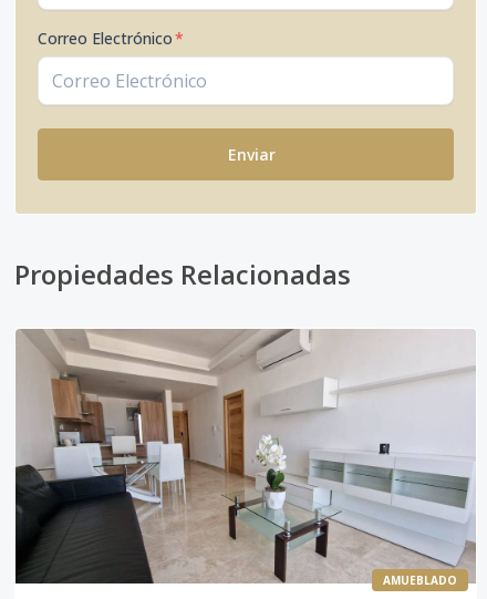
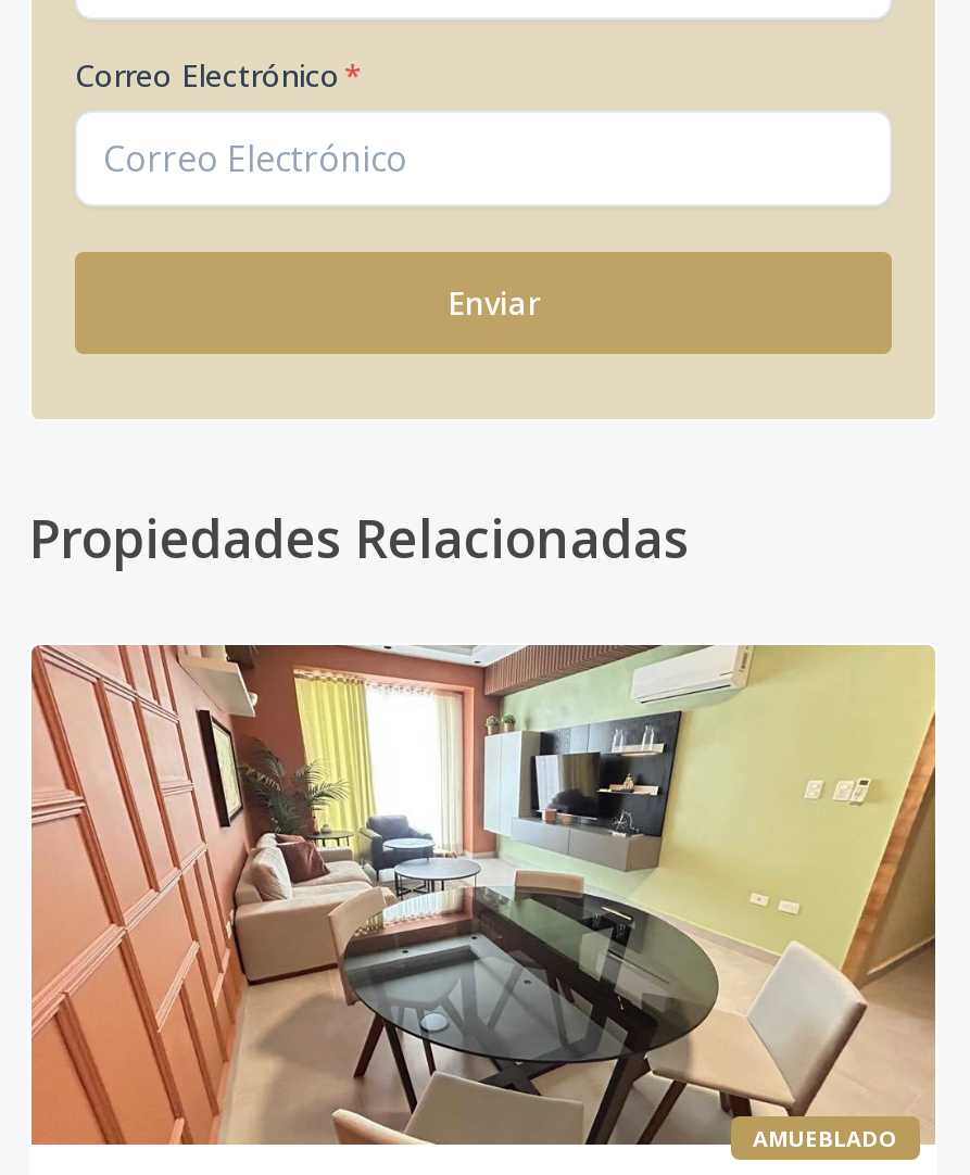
[14,329,476,585] [image] -> [29,645,937,1147] [image]

